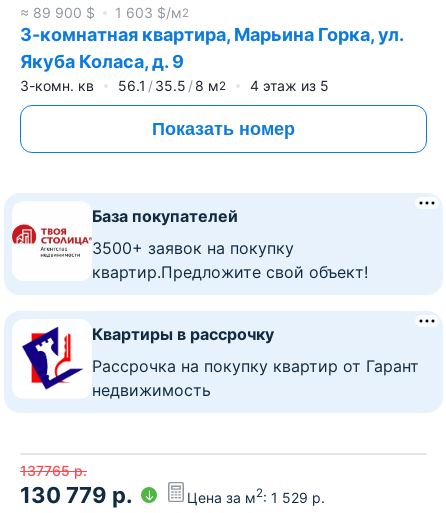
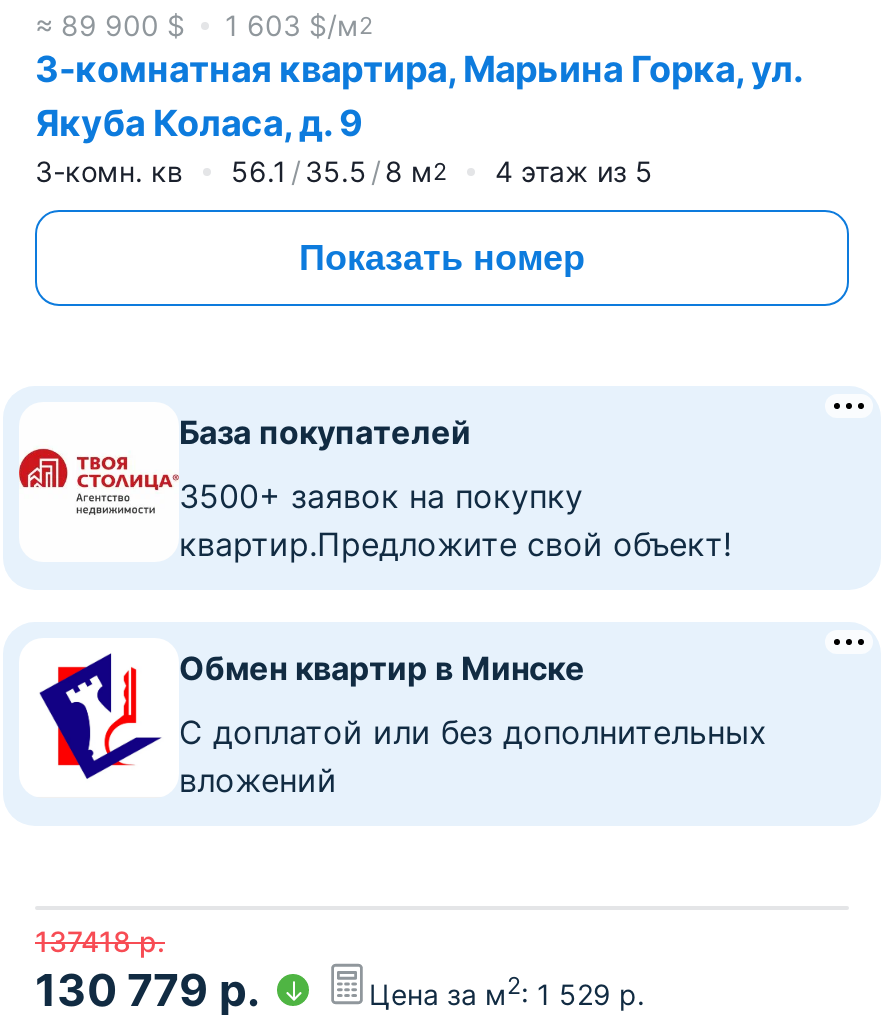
[92,324,274,344] Квартиры в рассрочку -> [179,649,585,689] Обмен квартир в Минске
[92,356,419,400] Рассрочка на покупку квартир от Гарант | недвижимость -> [179,713,767,801] C доплатой или без дополнительных | вложений
[20,462,87,479] 137765 р. -> [35,925,165,959] 137418 р.

